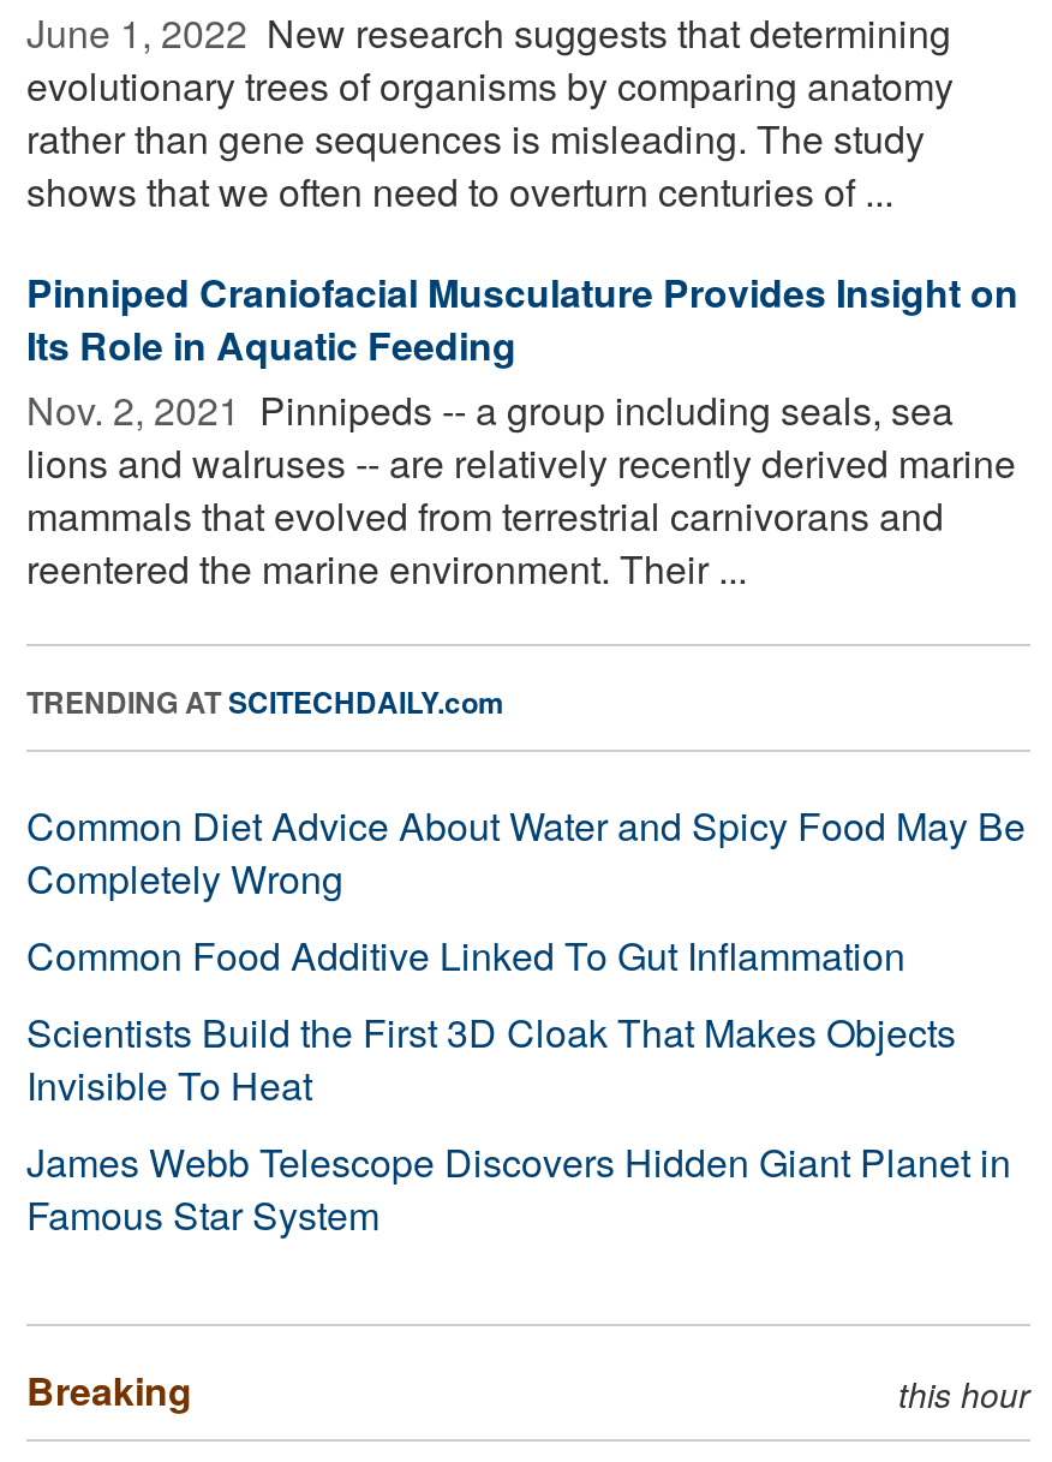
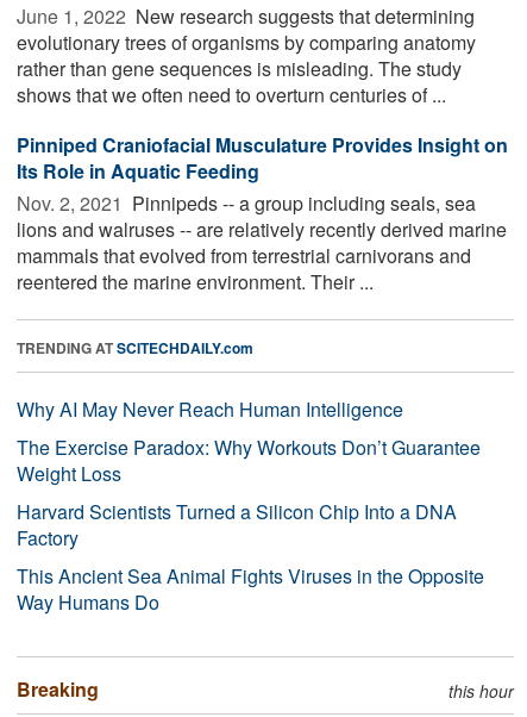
[26,797,1026,1242] Common Diet Advice About Water and Spicy Food May Be | Completely Wrong | Common Food Additive Linked To Gut Inflammation | Scientists Build the First 3D Cloak That Makes Objects | Invisible To Heat | James Webb Telescope Discovers Hidden Giant Planet in | Famous Star System -> [17,395,484,616] Why AI May Never Reach Human Intelligence | The Exercise Paradox: Why Workouts Don’t Guarantee | Weight Loss | Harvard Scientists Turned a Silicon Chip Into a DNA | Factory | This Ancient Sea Animal Fights Viruses in the Opposite | Way Humans Do

